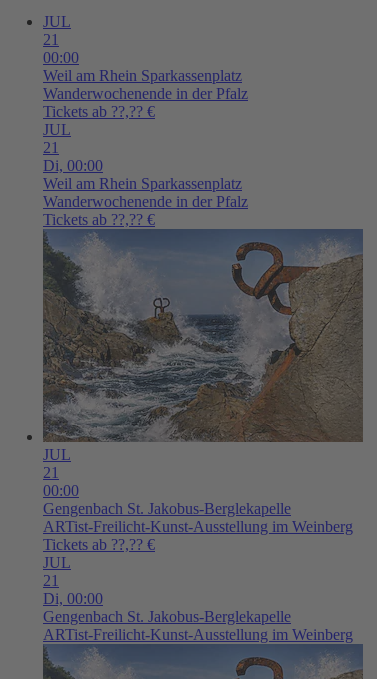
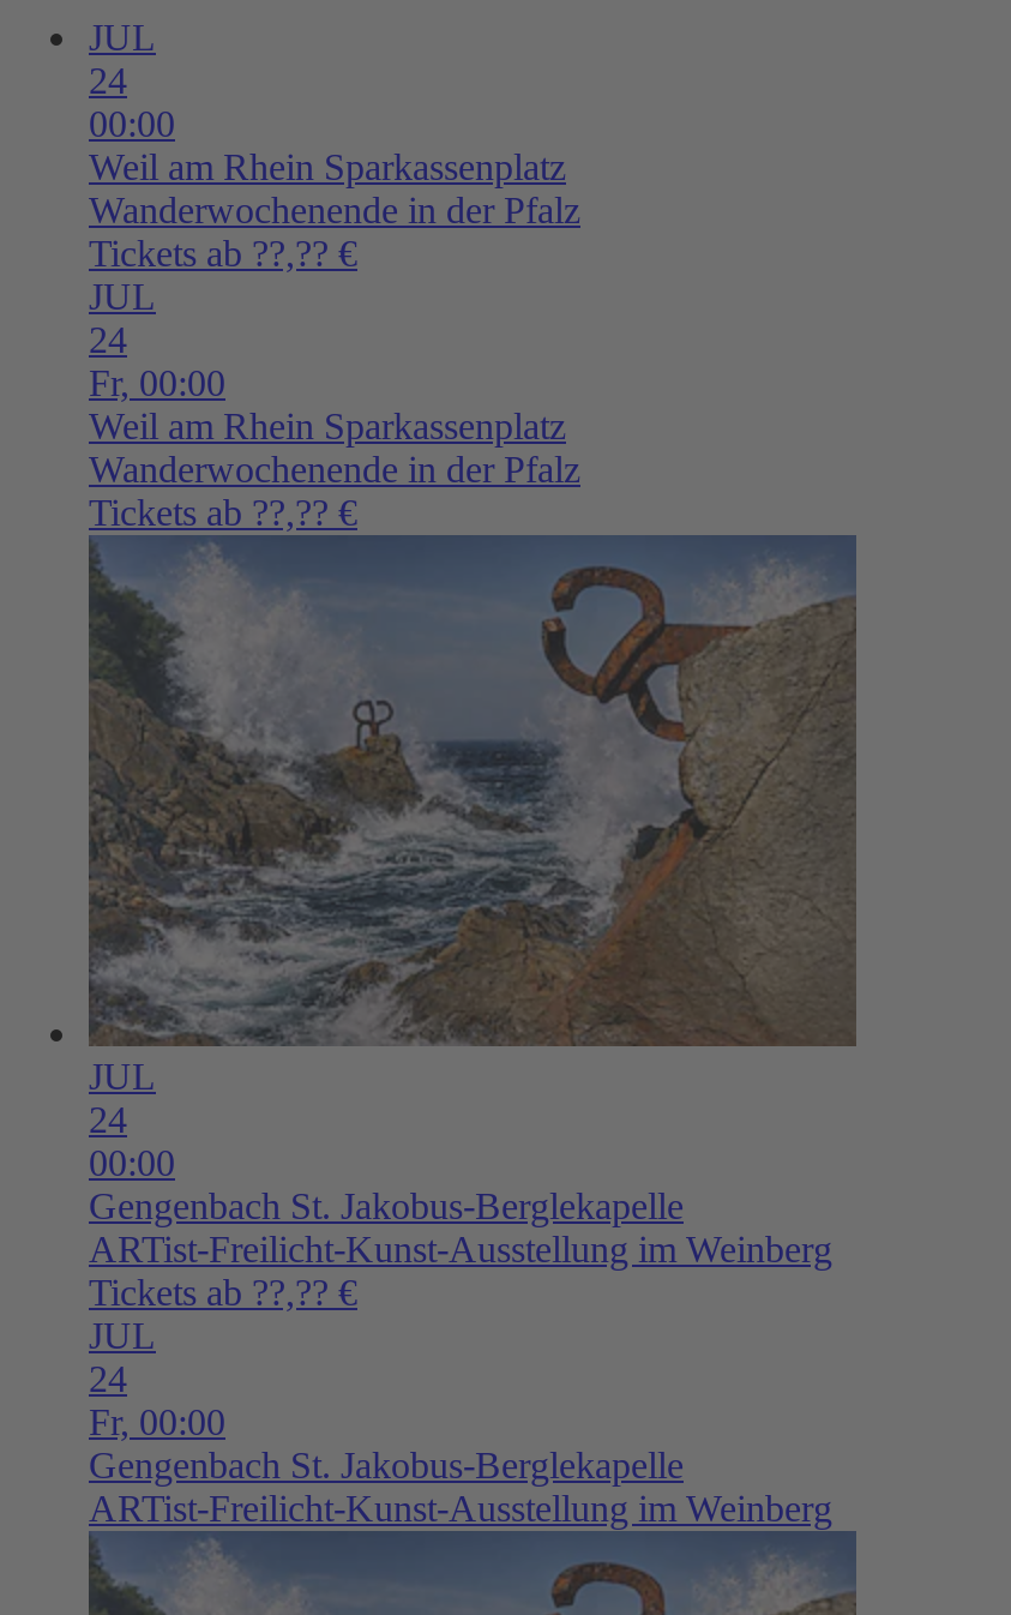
[43,31,59,48] 21 -> [89,60,127,100] 24
[43,139,103,174] 21 | Di, 00:00 -> [89,319,225,403] 24 | Fr, 00:00
[43,464,59,481] 21 -> [89,1099,127,1139] 24
[43,572,103,607] 21 | Di, 00:00 -> [89,1358,225,1442] 24 | Fr, 00:00

